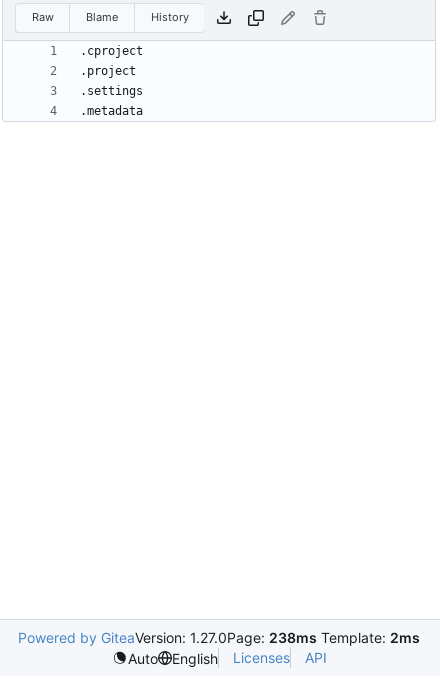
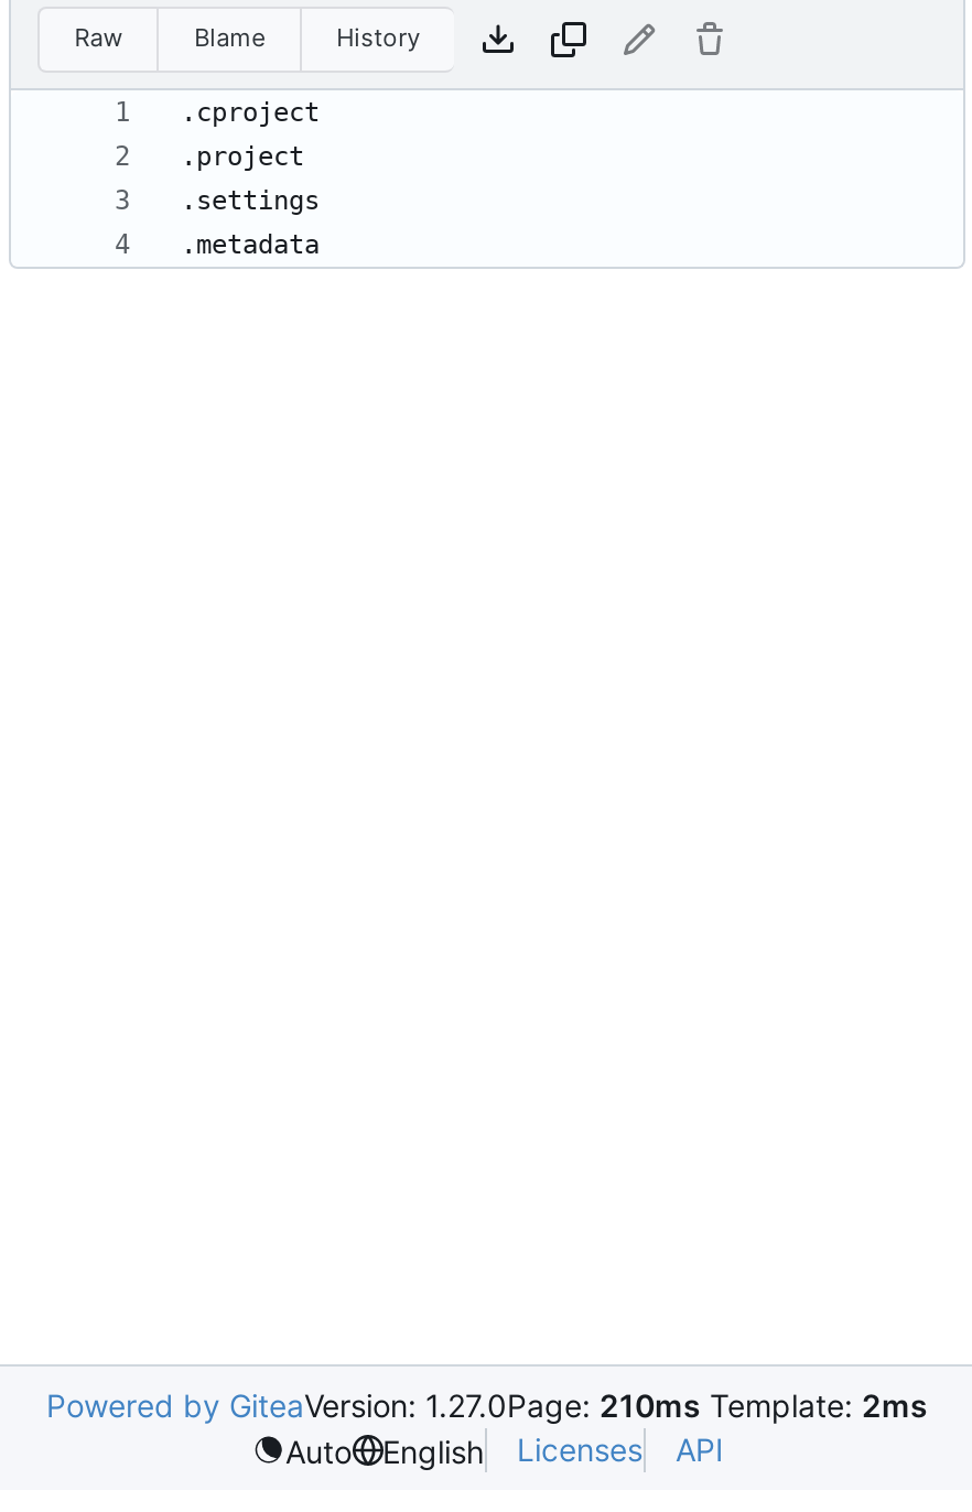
[18,629,420,646] Powered by GiteaVersion: 1.27.0Page: 238ms Template: 2ms -> [46,1386,928,1424] Powered by GiteaVersion: 1.27.0Page: 210ms Template: 2ms

